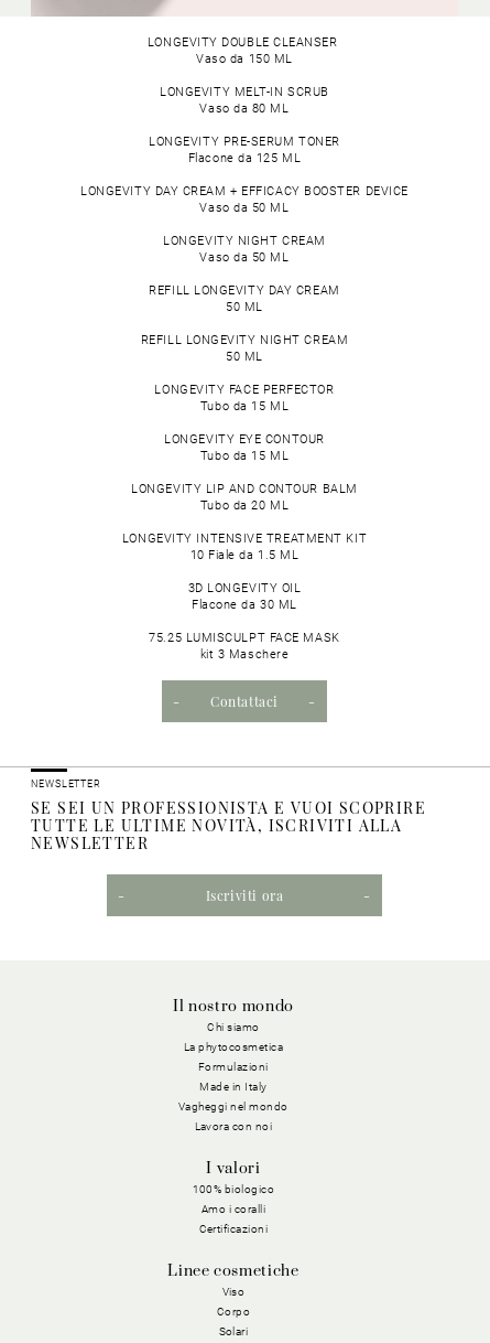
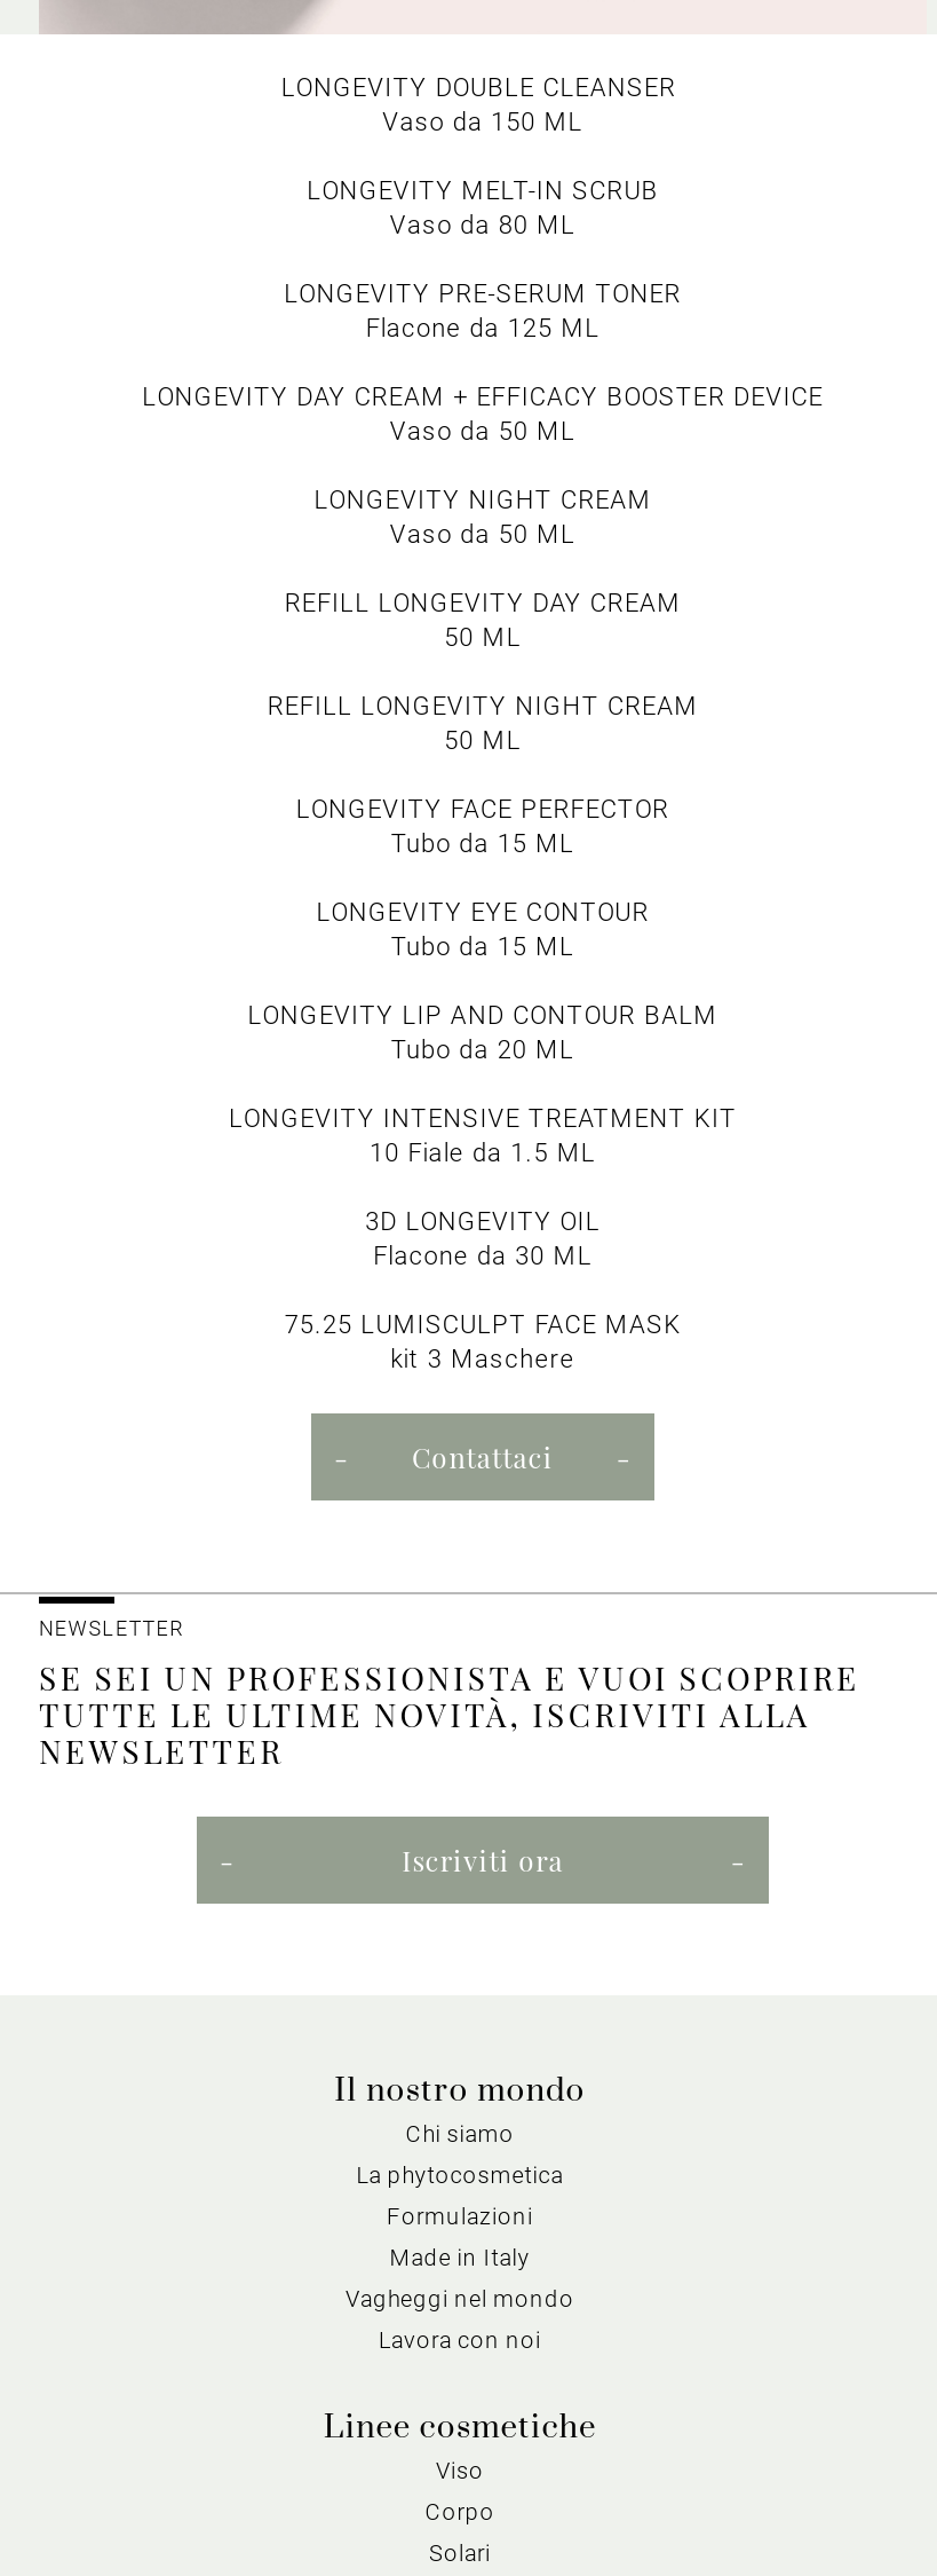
[192,1158,275,1234] I valori | 100% biologico | Amo i coralli | Certificazioni -> none

